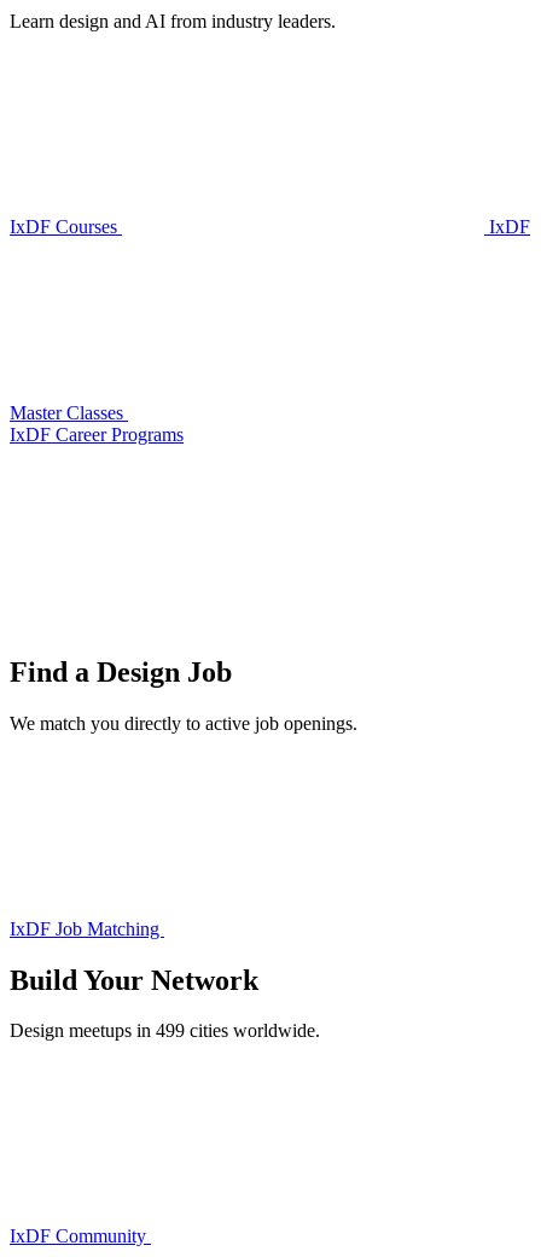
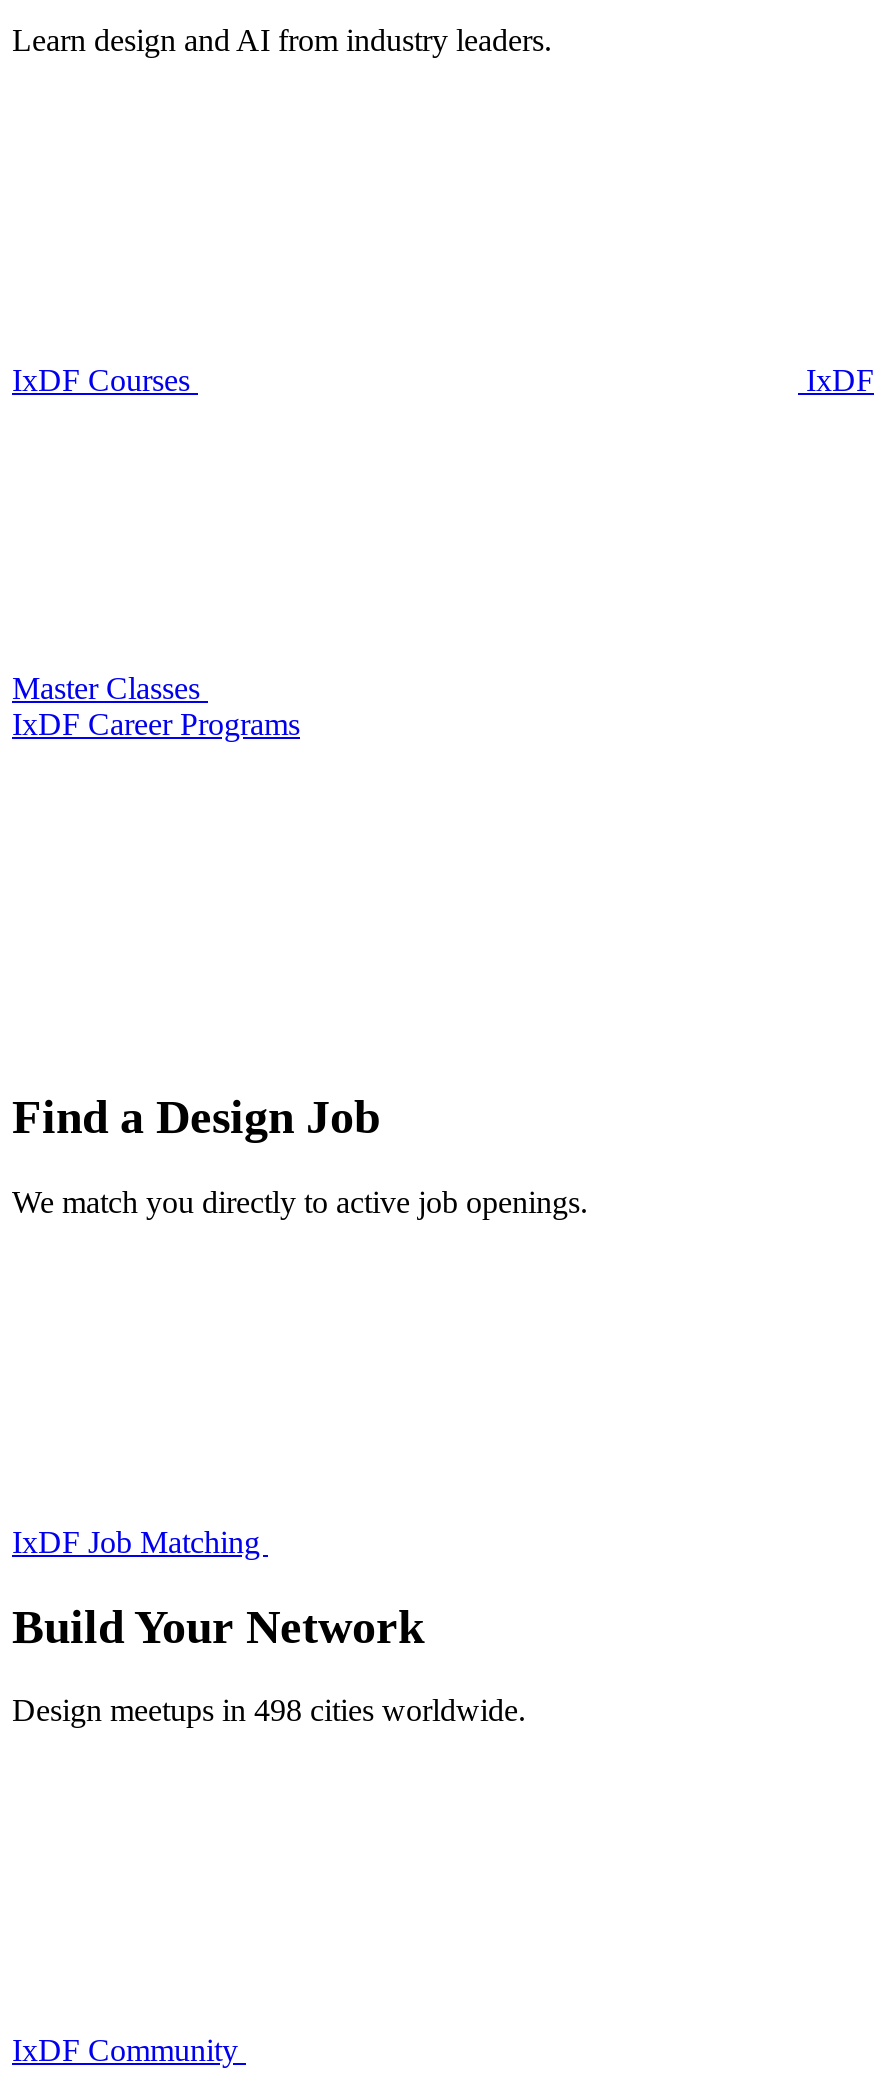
[10,1021,320,1041] Design meetups in 499 cities worldwide. -> [12,1694,526,1728] Design meetups in 498 cities worldwide.

